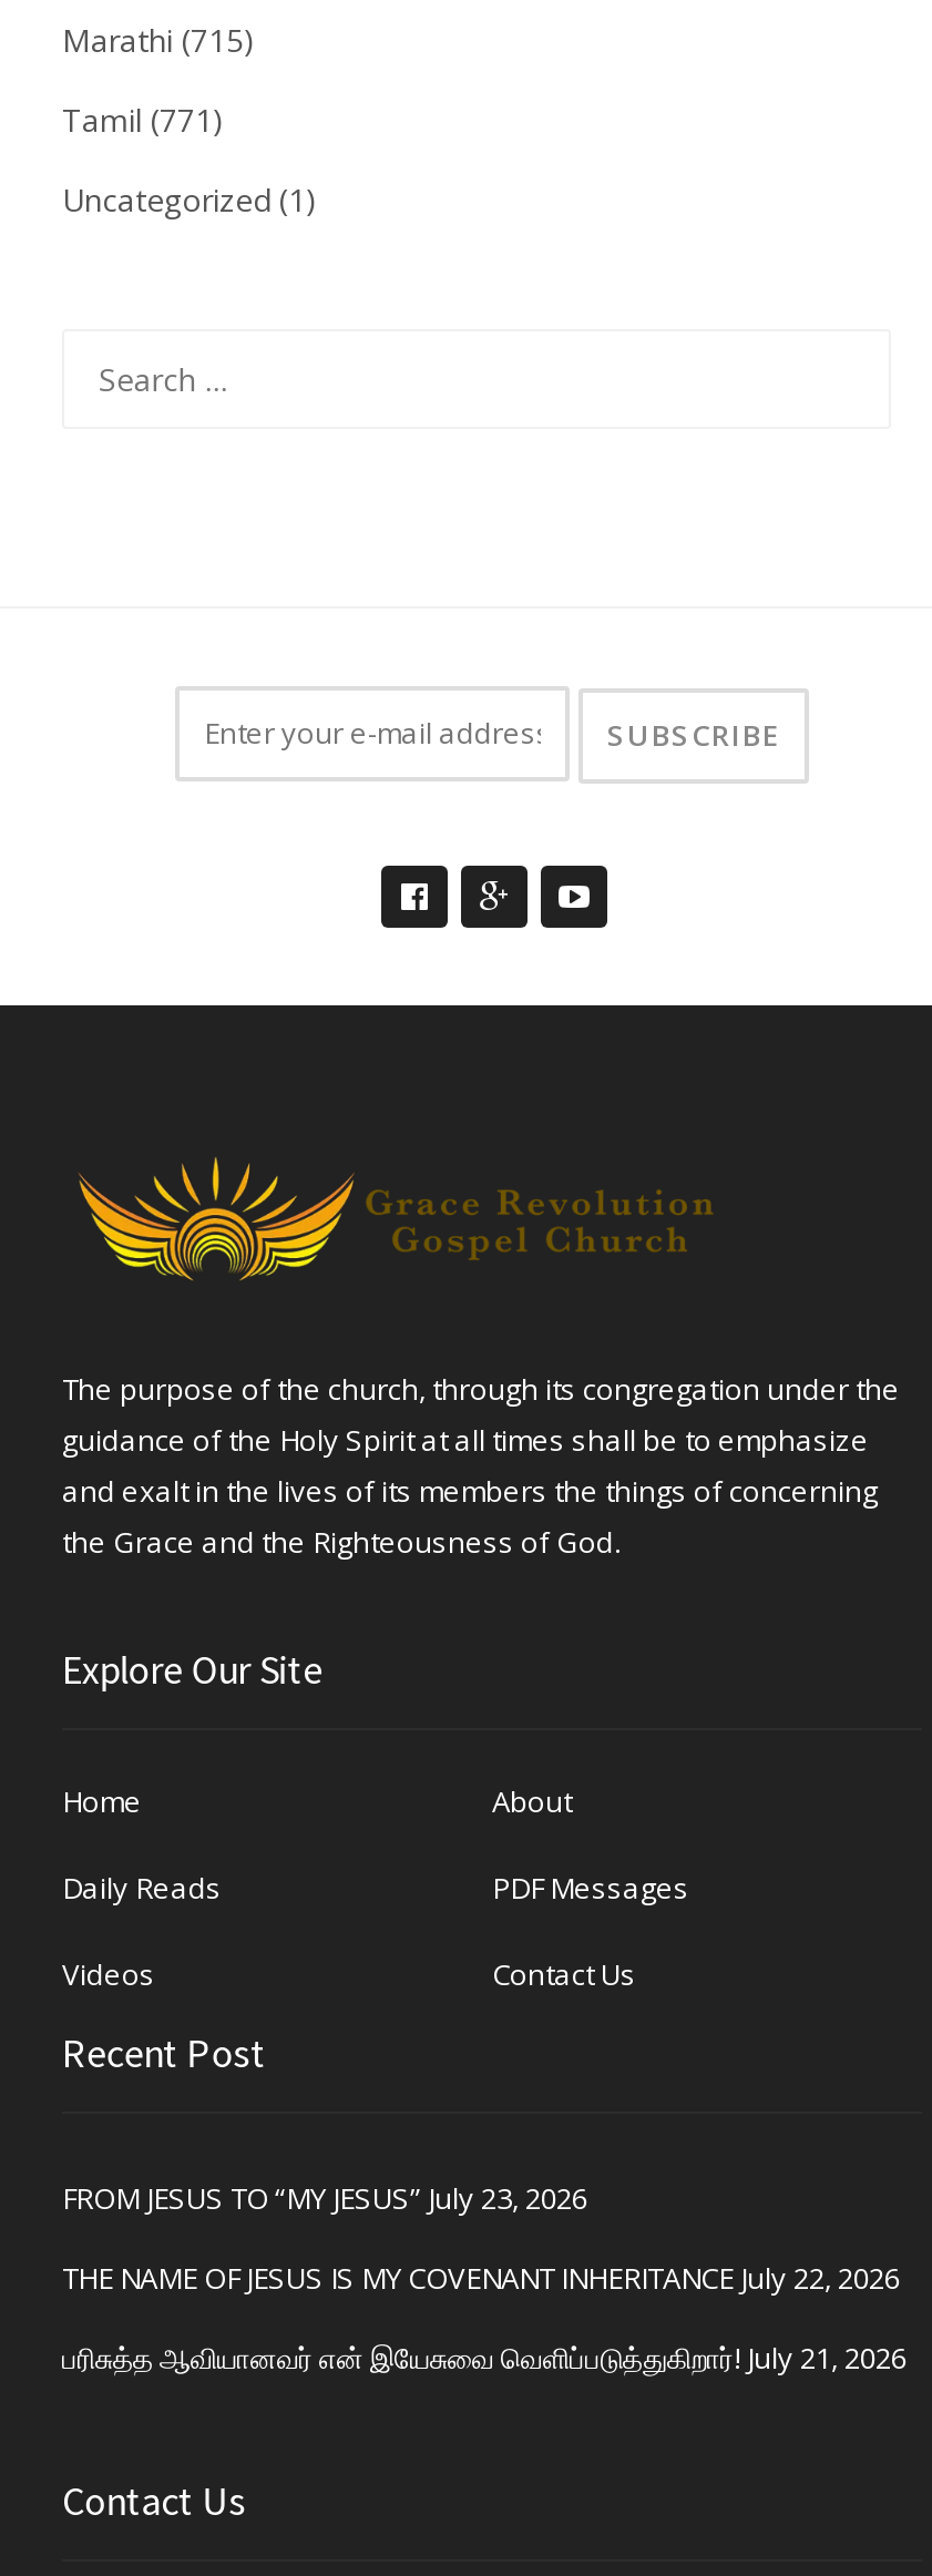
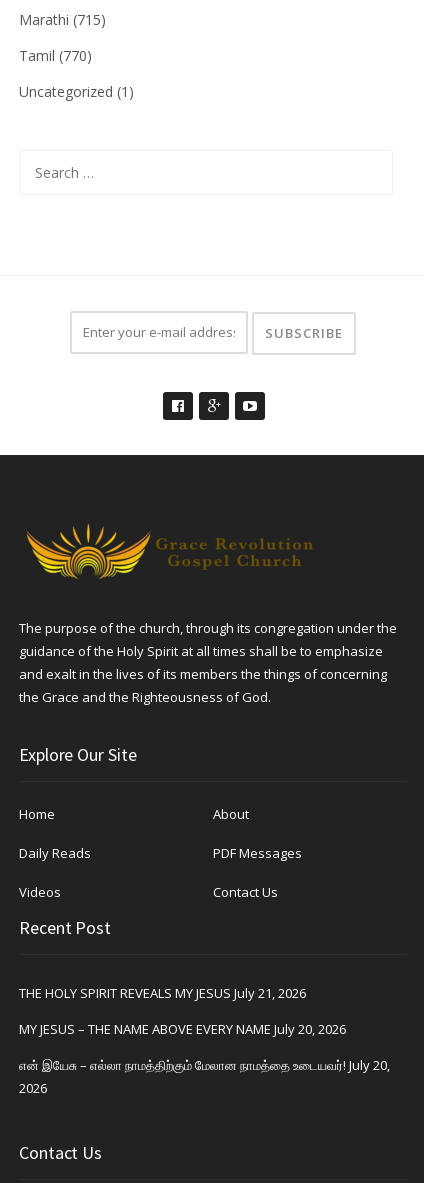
[62,98,224,141] Tamil (771) -> [19,46,92,65] Tamil (770)
[62,2177,587,2217] FROM JESUS TO “MY JESUS” July 23, 2026 -> [19,983,306,1001] THE HOLY SPIRIT REVEALS MY JESUS July 21, 2026
[62,2257,900,2297] THE NAME OF JESUS IS MY COVENANT INHERITANCE July 22, 2026 -> [19,1020,346,1038] MY JESUS – THE NAME ABOVE EVERY NAME July 20, 2026
[62,2338,907,2378] பரிசுத்த ஆவியானவர் என் இயேசுவை வெளிப்படுத்துகிறார்! July 21, 2026 -> [19,1056,390,1097] என் இயேசு – எல்லா நாமத்திற்கும் மேலான நாமத்தை உடையவர்! July 20, | 2026

